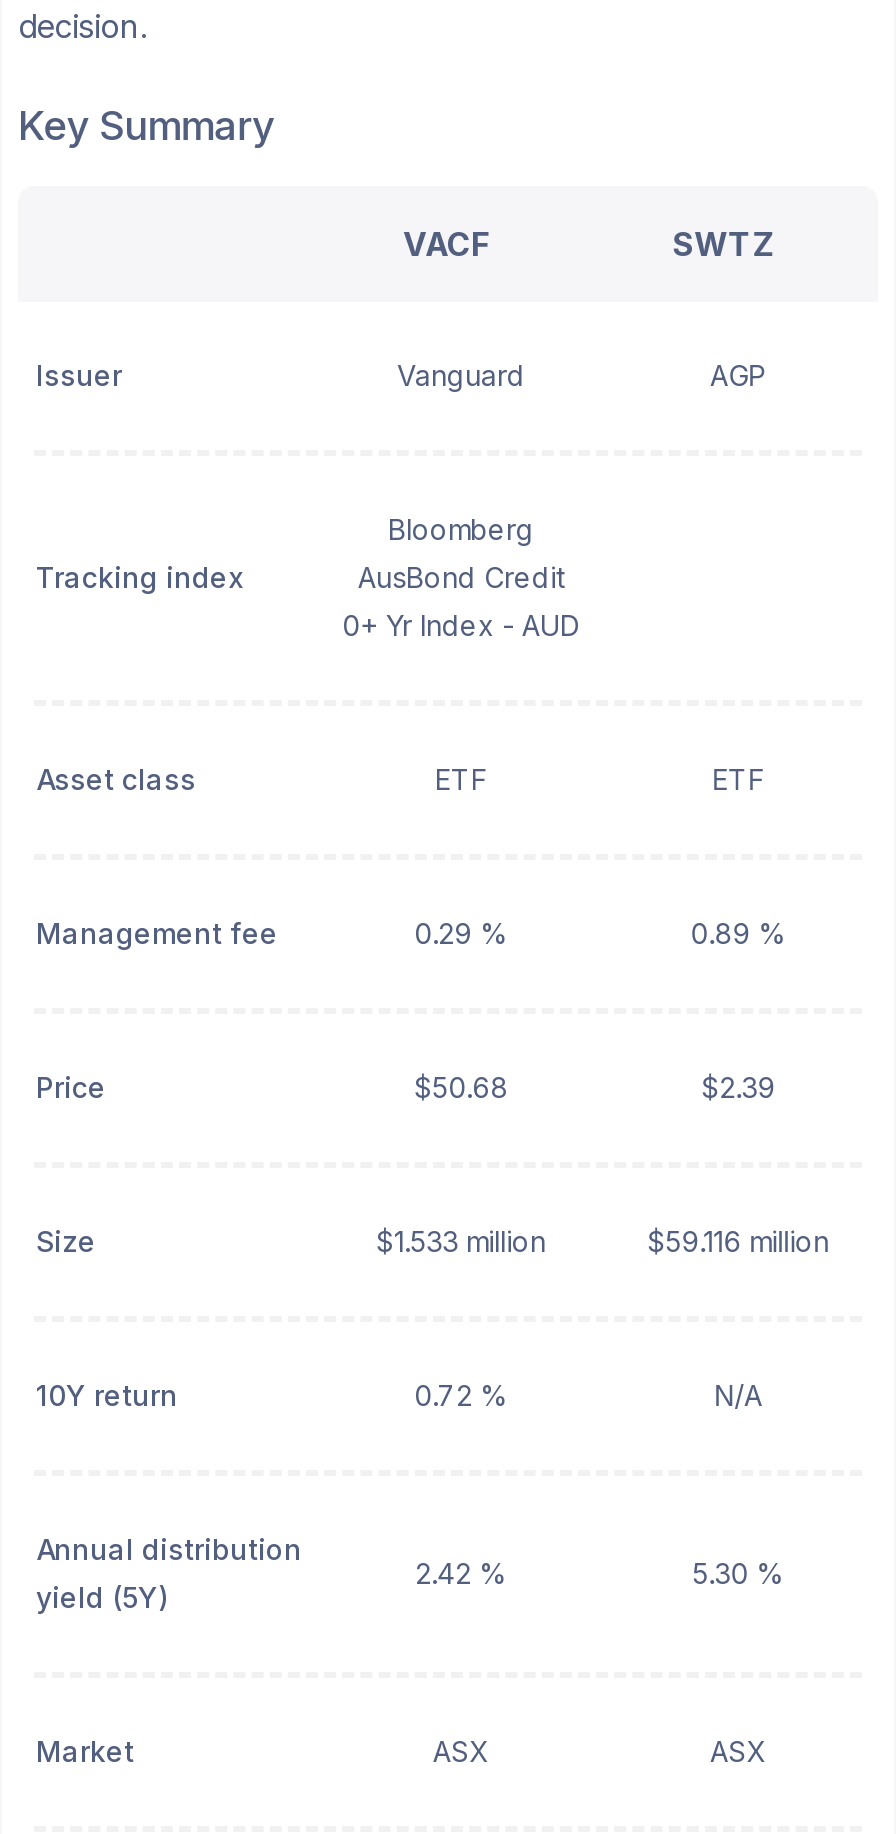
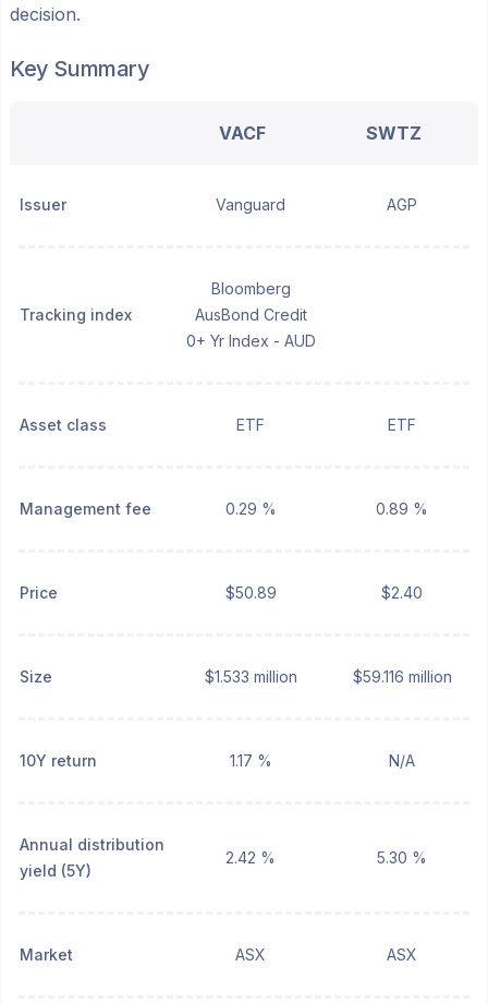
[414,1070,508,1104] $50.68 -> [225,583,277,602] $50.89
[701,1070,775,1104] $2.39 -> [381,583,423,602] $2.40
[414,1378,508,1412] 0.72 % -> [230,751,272,770] 1.17 %

